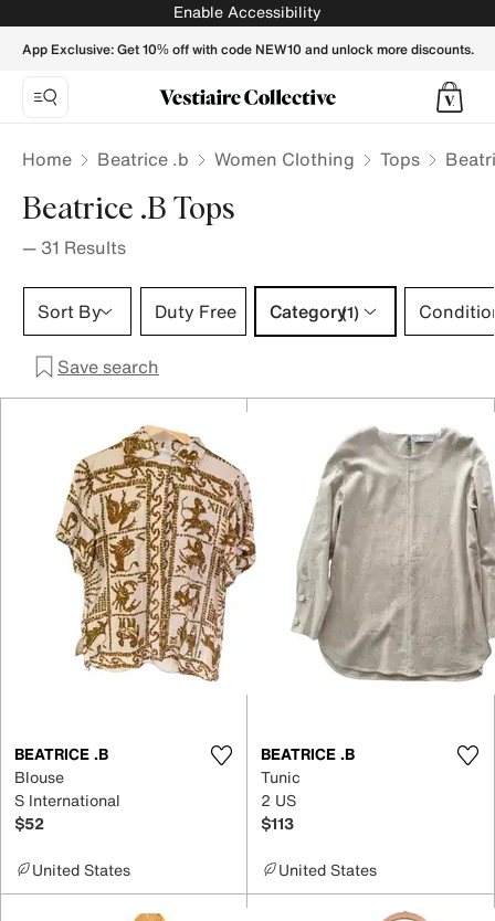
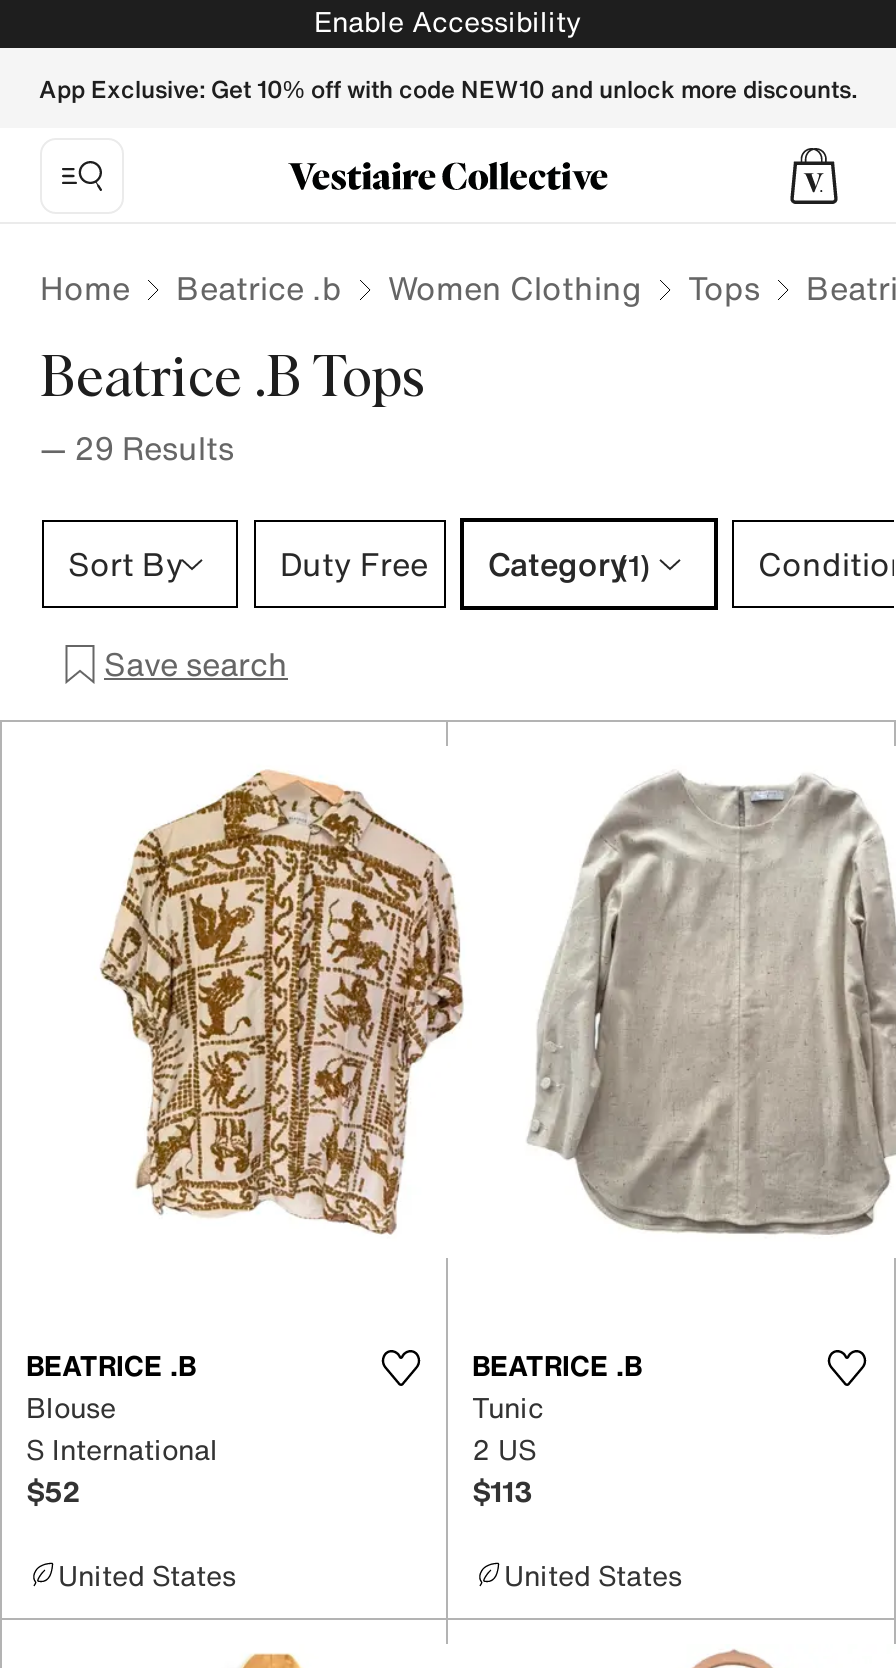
[22,234,126,261] — 31 Results -> [40,424,234,472] — 29 Results

